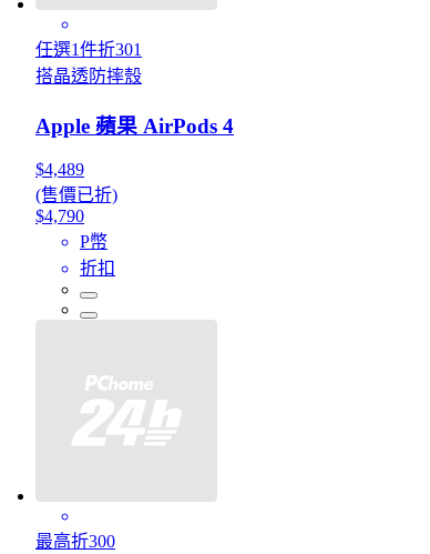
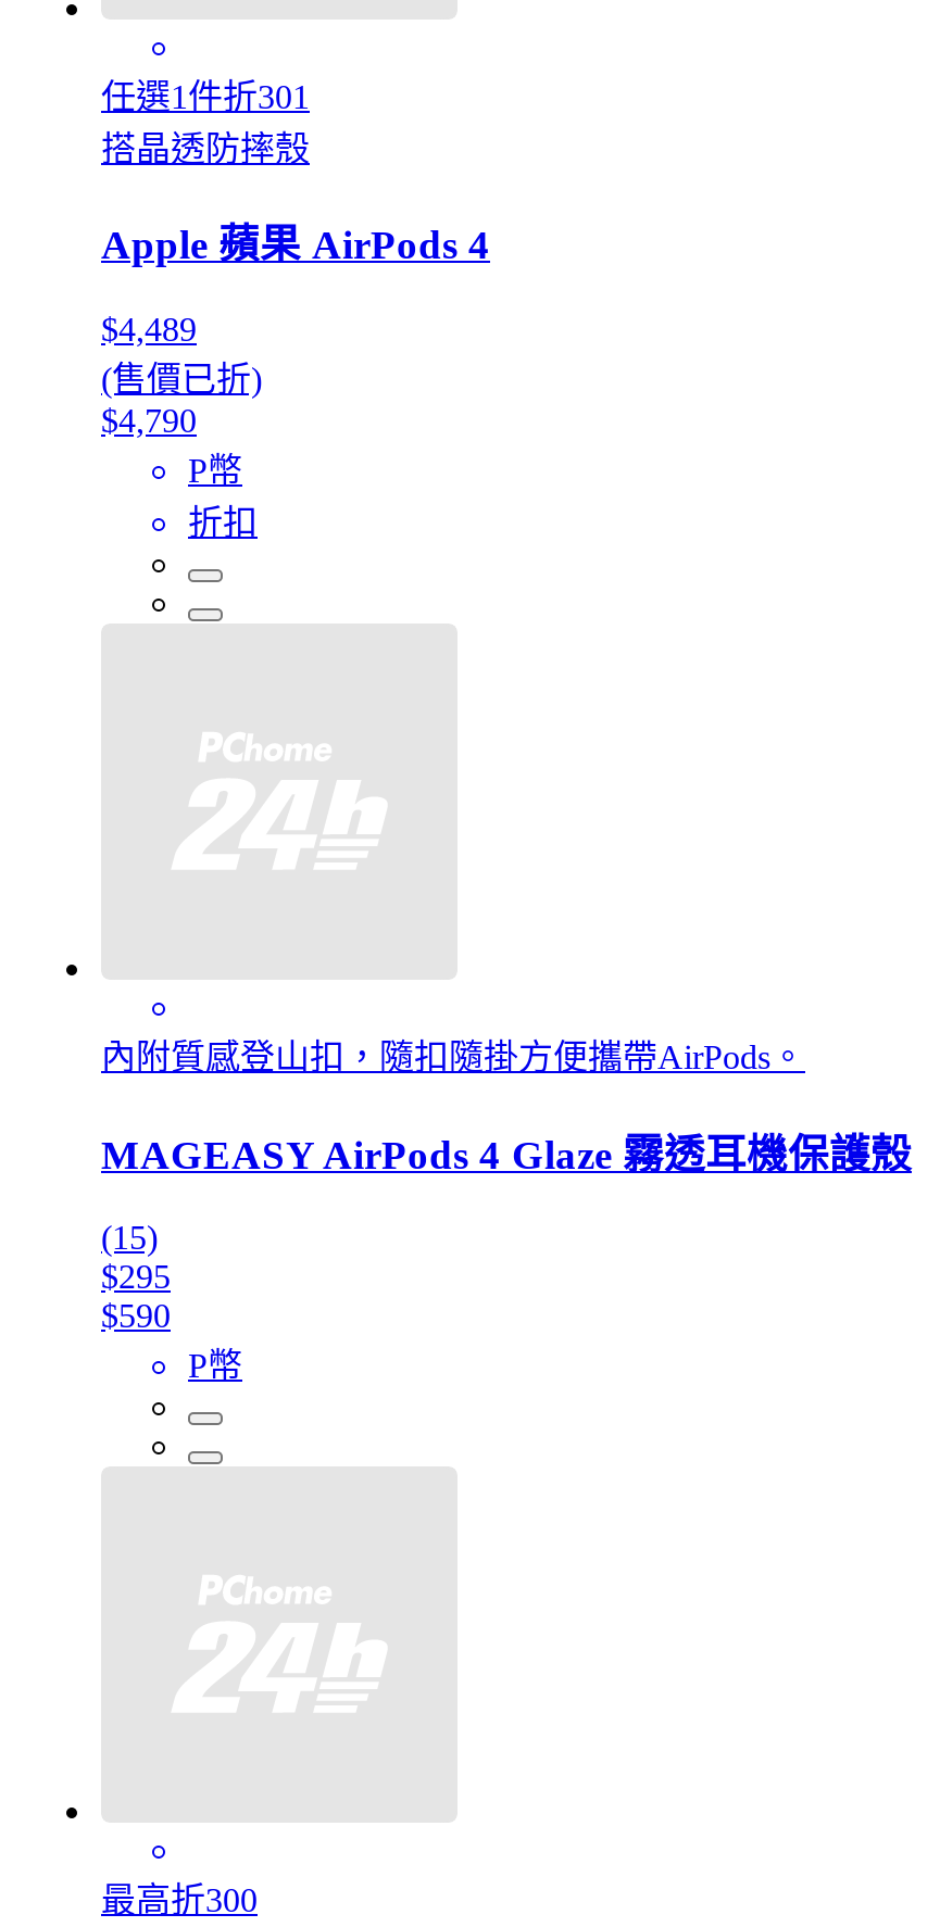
none -> [101,1038,912,1385] 內附質感登山扣，隨扣隨掛方便攜帶AirPods。 | MAGEASY AirPods 4 Glaze 霧透耳機保護殼 | (15) | $295 | $590 | P幣

